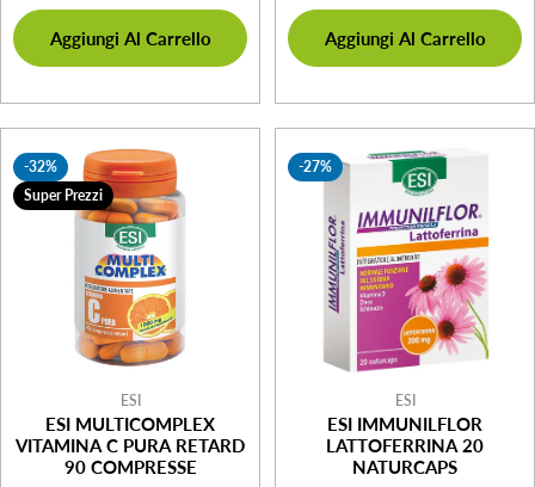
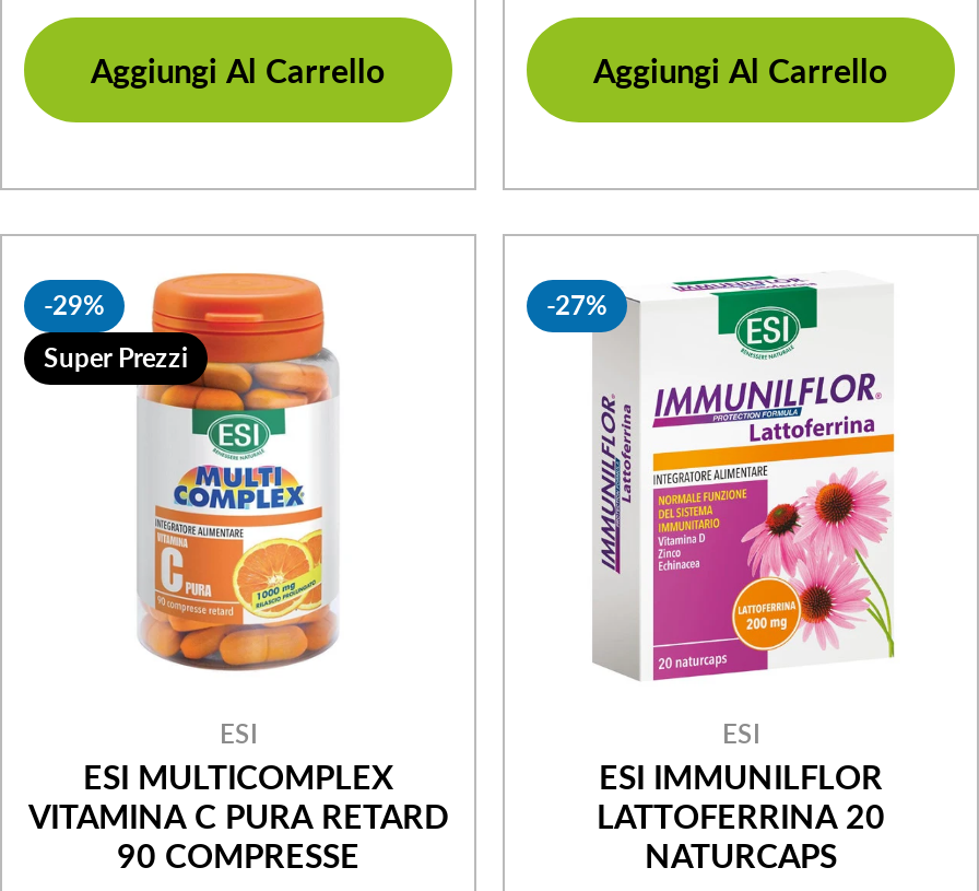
[24,158,57,176] -32% -> [44,289,105,322] -29%

